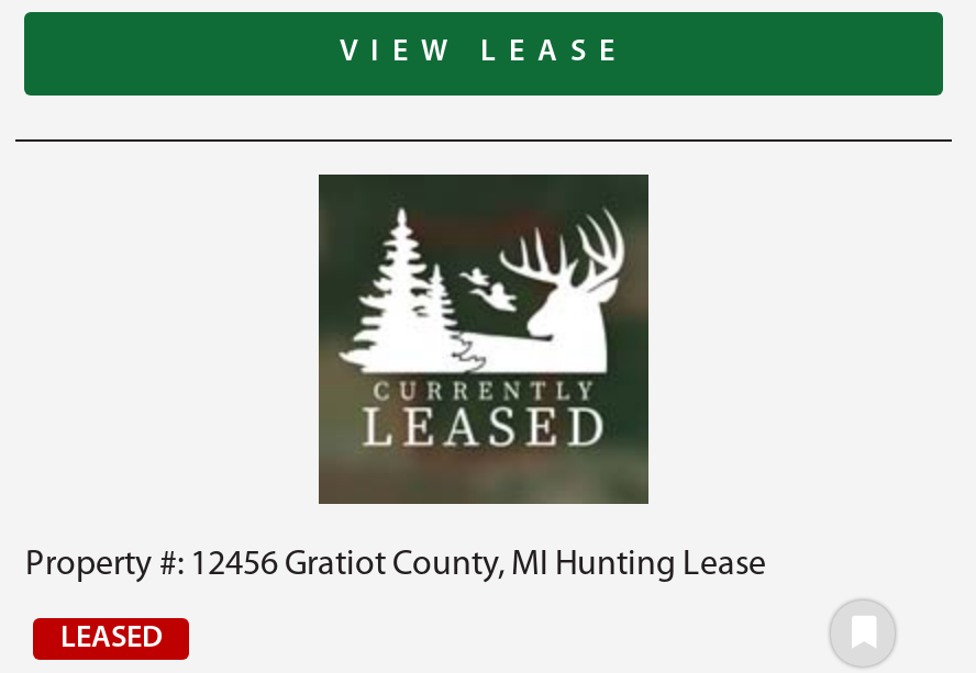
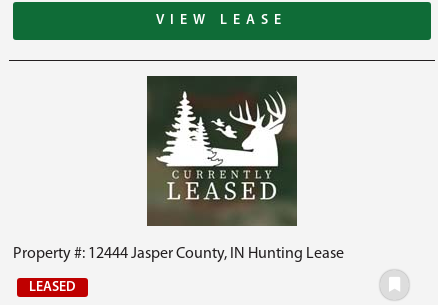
[25,547,766,582] Property #: 12456 Gratiot County, MI Hunting Lease -> [13,246,344,262] Property #: 12444 Jasper County, IN Hunting Lease

